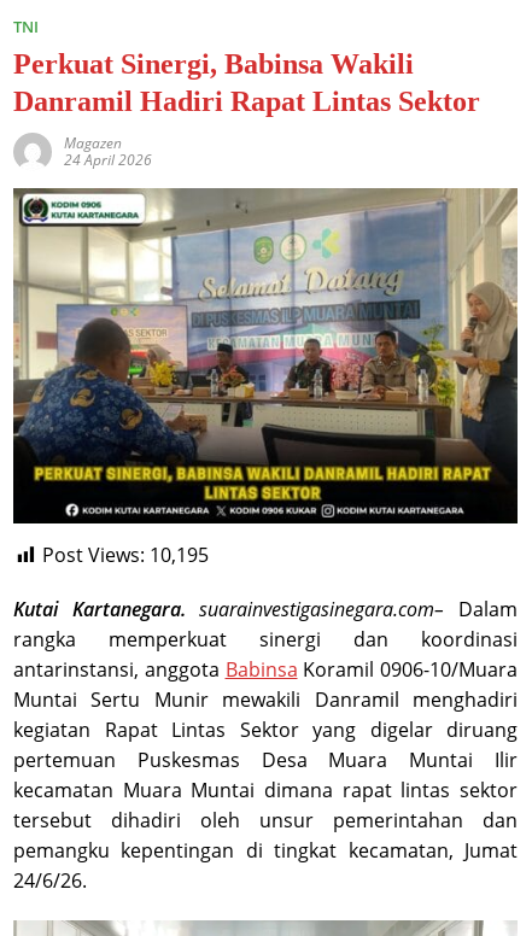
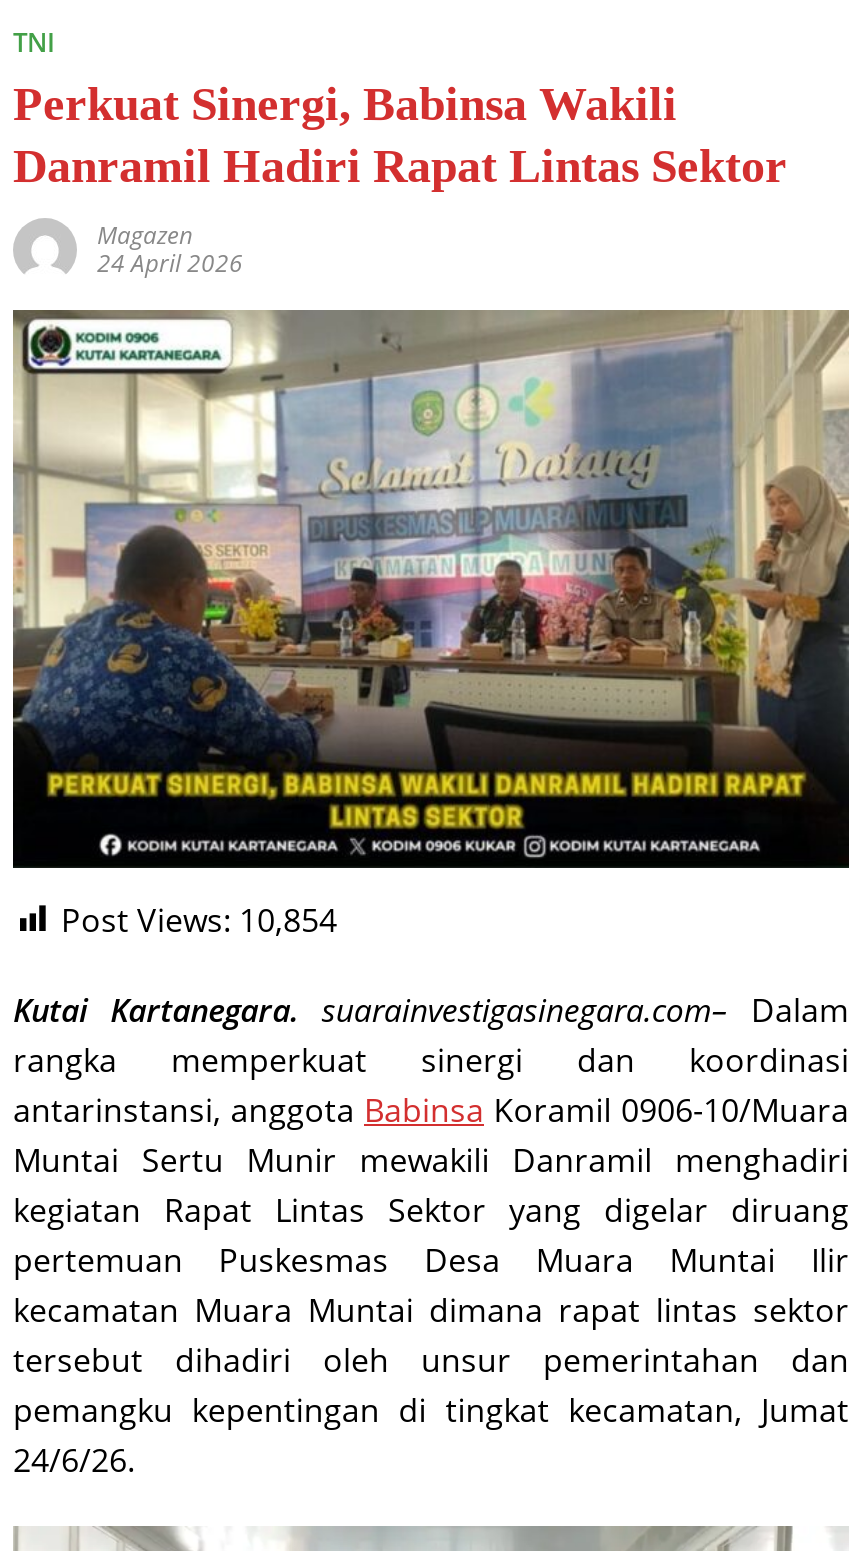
[42,542,209,569] Post Views: 10,195 -> [61,897,337,941] Post Views: 10,854

